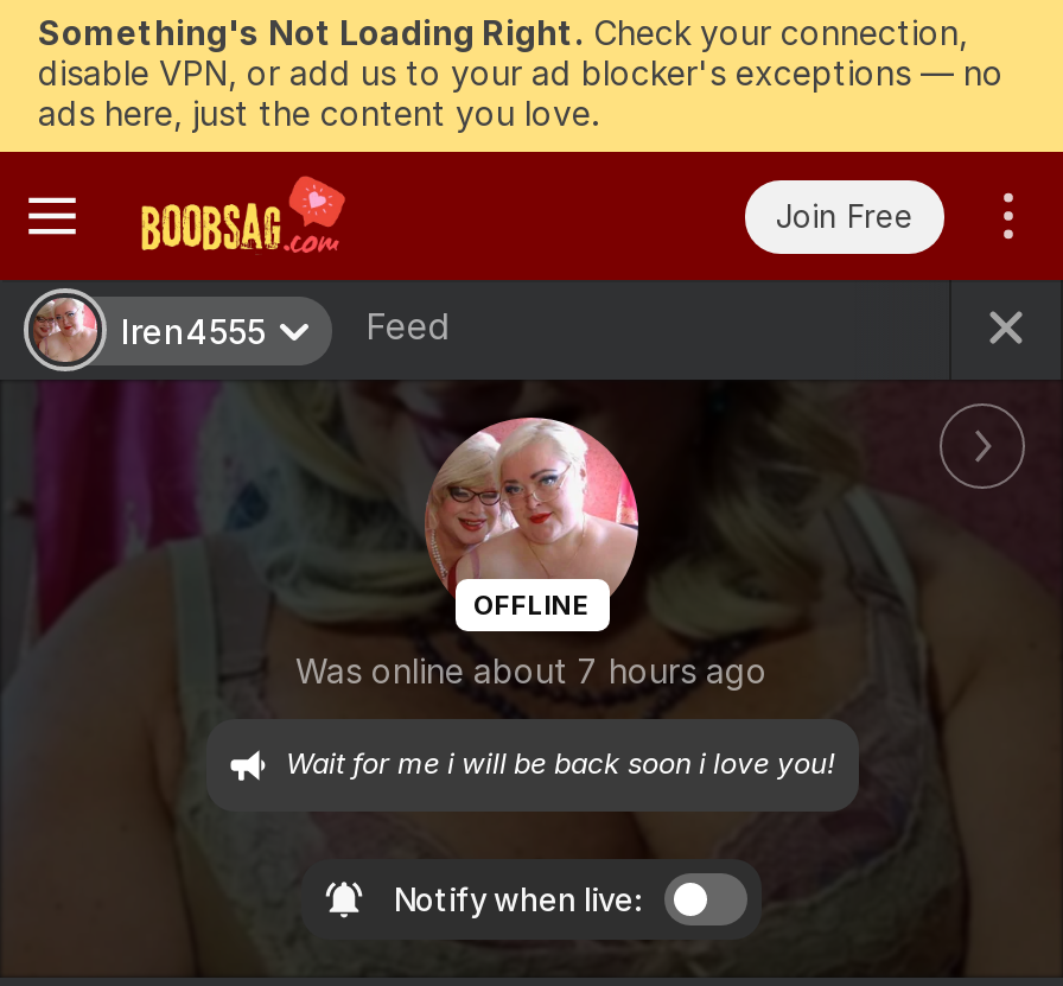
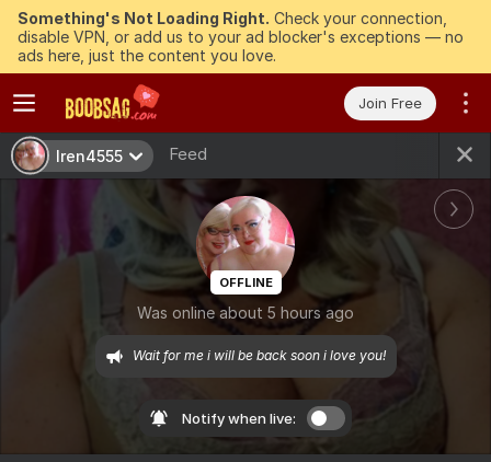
[295,651,768,692] Was online about 7 hours ago -> [137,304,354,322] Was online about 5 hours ago

